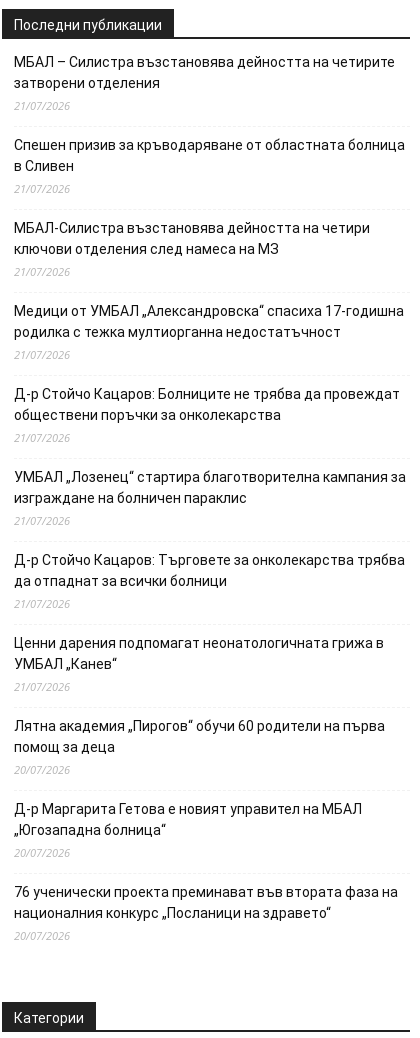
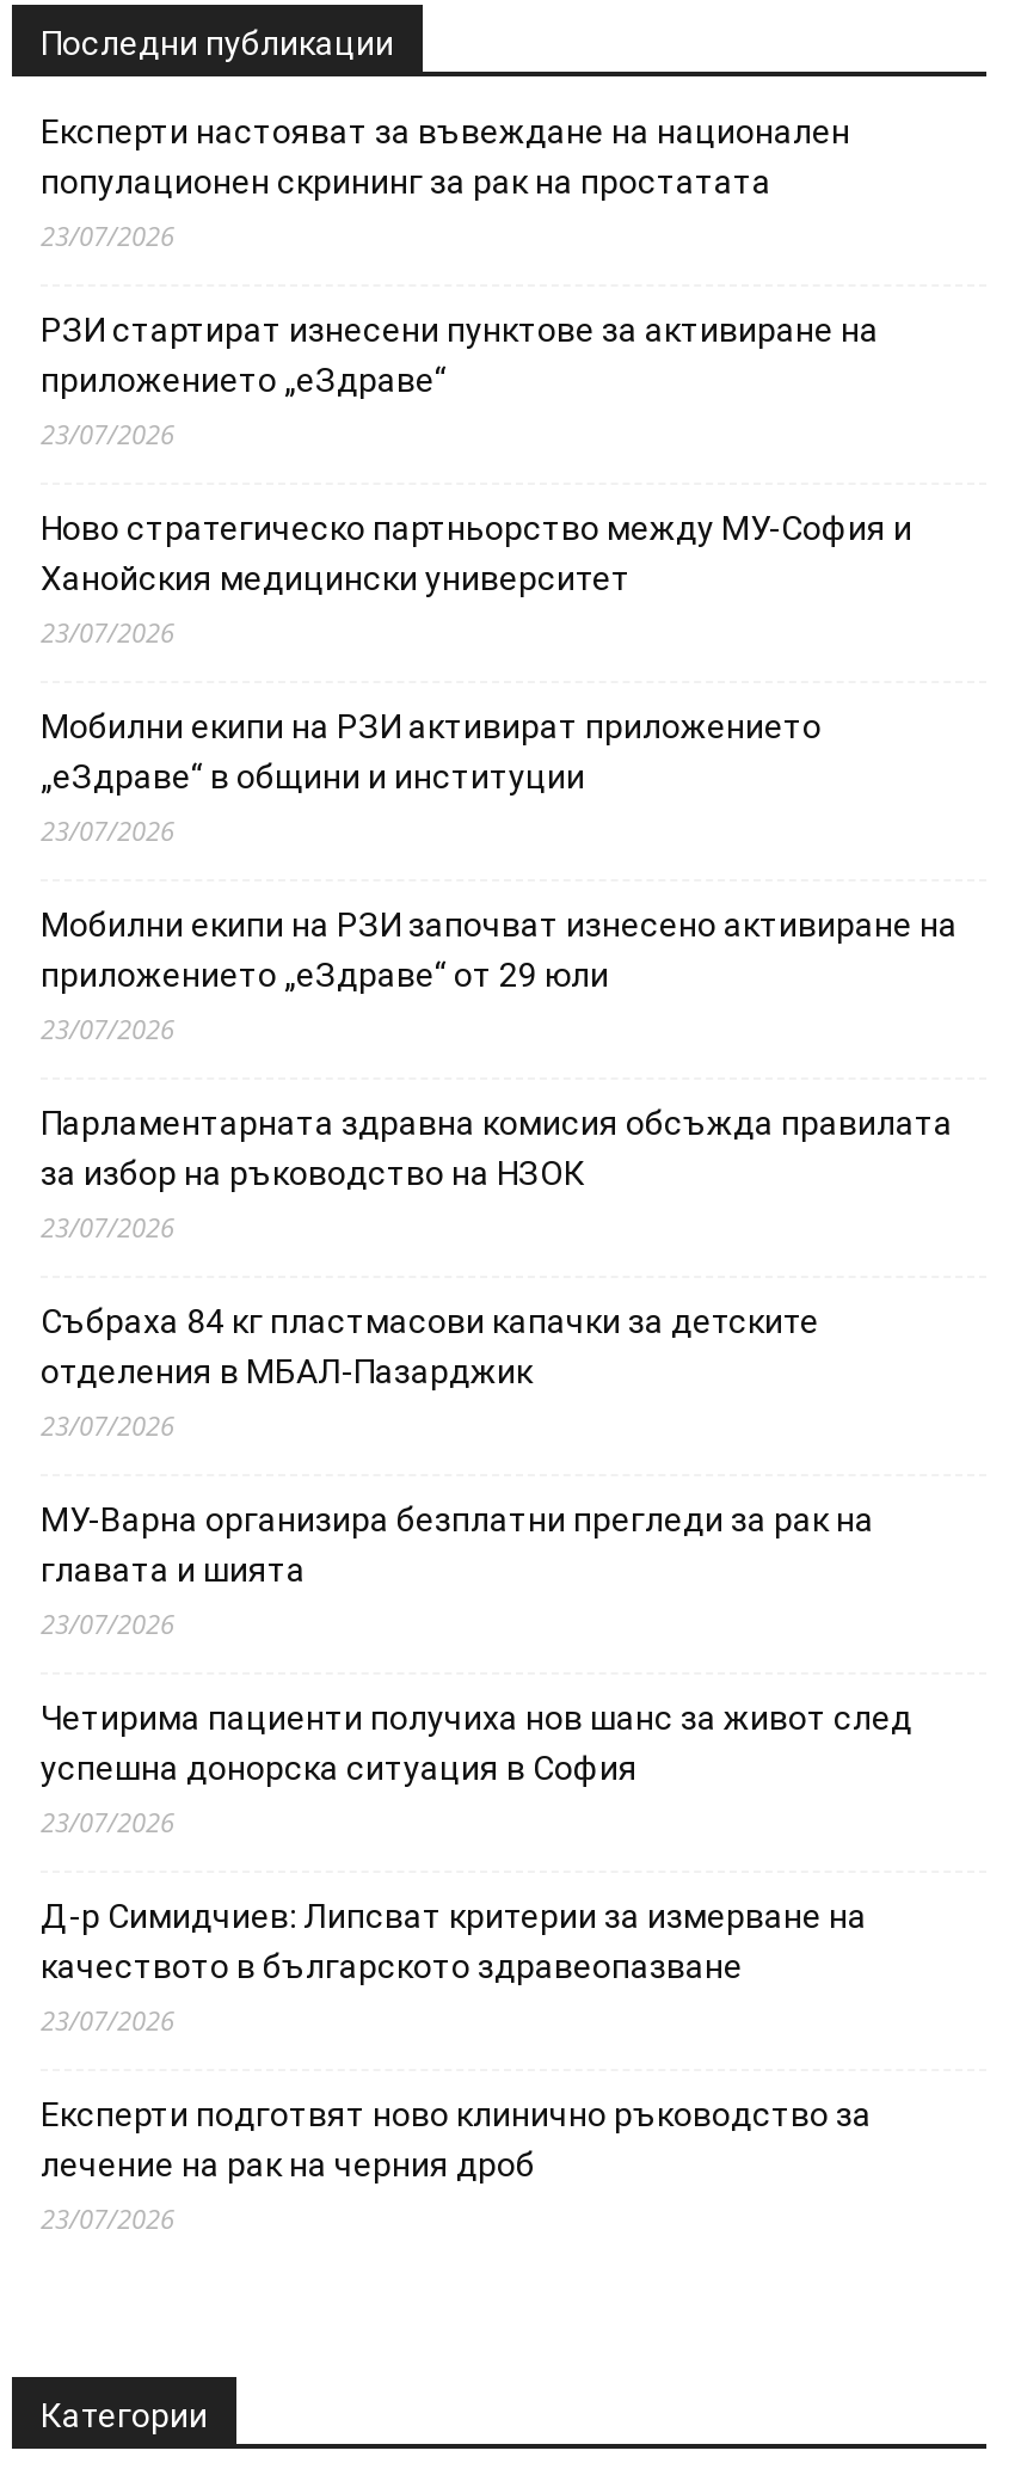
[14,54,395,113] МБАЛ – Силистра възстановява дейността на четирите | затворени отделения | 21/07/2026 -> [41,112,850,253] Експерти настояват за въвеждане на национален | популационен скрининг за рак на простатата | 23/07/2026
[14,137,405,196] Спешен призив за кръводаряване от областната болница | в Сливен | 21/07/2026 -> [41,310,879,451] РЗИ стартират изнесени пунктове за активиране на | приложението „еЗдраве“ | 23/07/2026
[14,220,370,279] МБАЛ-Силистра възстановява дейността на четири | ключови отделения след намеса на МЗ | 21/07/2026 -> [41,508,912,649] Ново стратегическо партньорство между МУ-София и | Ханойския медицински университет | 23/07/2026
[14,303,404,362] Медици от УМБАЛ „Александровска“ спасиха 17-годишна | родилка с тежка мултиорганна недостатъчност | 21/07/2026 -> [41,707,822,848] Мобилни екипи на РЗИ активират приложението | „еЗдраве“ в общини и институции | 23/07/2026
[14,386,400,445] Д-р Стойчо Кацаров: Болниците не трябва да провеждат | обществени поръчки за онколекарства | 21/07/2026 -> [41,905,958,1046] Мобилни екипи на РЗИ започват изнесено активиране на | приложението „еЗдраве“ от 29 юли | 23/07/2026
[14,469,406,528] УМБАЛ „Лозенец“ стартира благотворителна кампания за | изграждане на болничен параклис | 21/07/2026 -> [41,1103,953,1244] Парламентарната здравна комисия обсъжда правилата | за избор на ръководство на НЗОК | 23/07/2026
[14,552,405,611] Д-р Стойчо Кацаров: Търговете за онколекарства трябва | да отпаднат за всички болници | 21/07/2026 -> [41,1302,819,1442] Събраха 84 кг пластмасови капачки за детските | отделения в МБАЛ-Пазарджик | 23/07/2026
[14,635,384,694] Ценни дарения подпомагат неонатологичната грижа в | УМБАЛ „Канев“ | 21/07/2026 -> [41,1500,874,1641] МУ-Варна организира безплатни прегледи за рак на | главата и шията | 23/07/2026
[14,718,385,777] Лятна академия „Пирогов“ обучи 60 родители на първа | помощ за деца | 20/07/2026 -> [41,1698,912,1839] Четирима пациенти получиха нов шанс за живот след | успешна донорска ситуация в София | 23/07/2026
[14,801,362,860] Д-р Маргарита Гетова е новият управител на МБАЛ | „Югозападна болница“ | 20/07/2026 -> [41,1896,867,2037] Д-р Симидчиев: Липсват критерии за измерване на | качеството в българското здравеопазване | 23/07/2026
[14,884,398,943] 76 ученически проекта преминават във втората фаза на | националния конкурс „Посланици на здравето“ | 20/07/2026 -> [41,2095,872,2236] Експерти подготвят ново клинично ръководство за | лечение на рак на черния дроб | 23/07/2026

